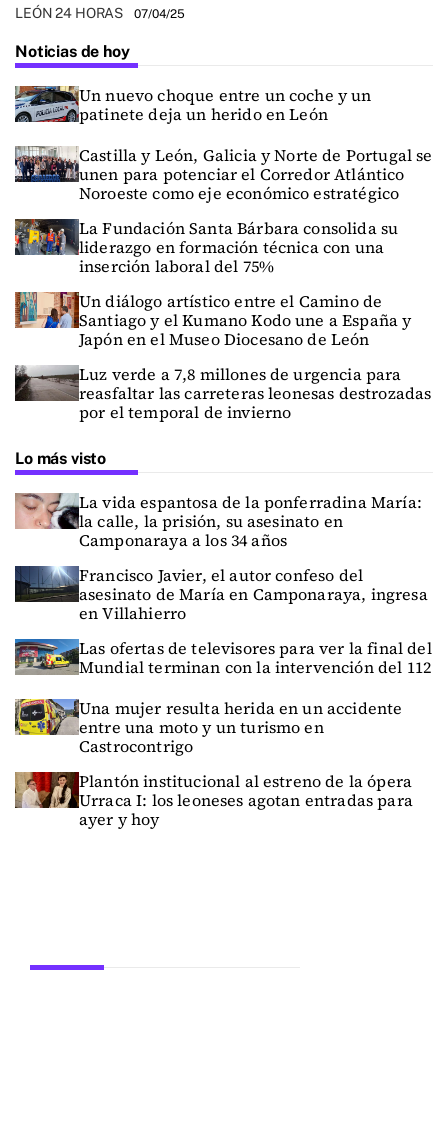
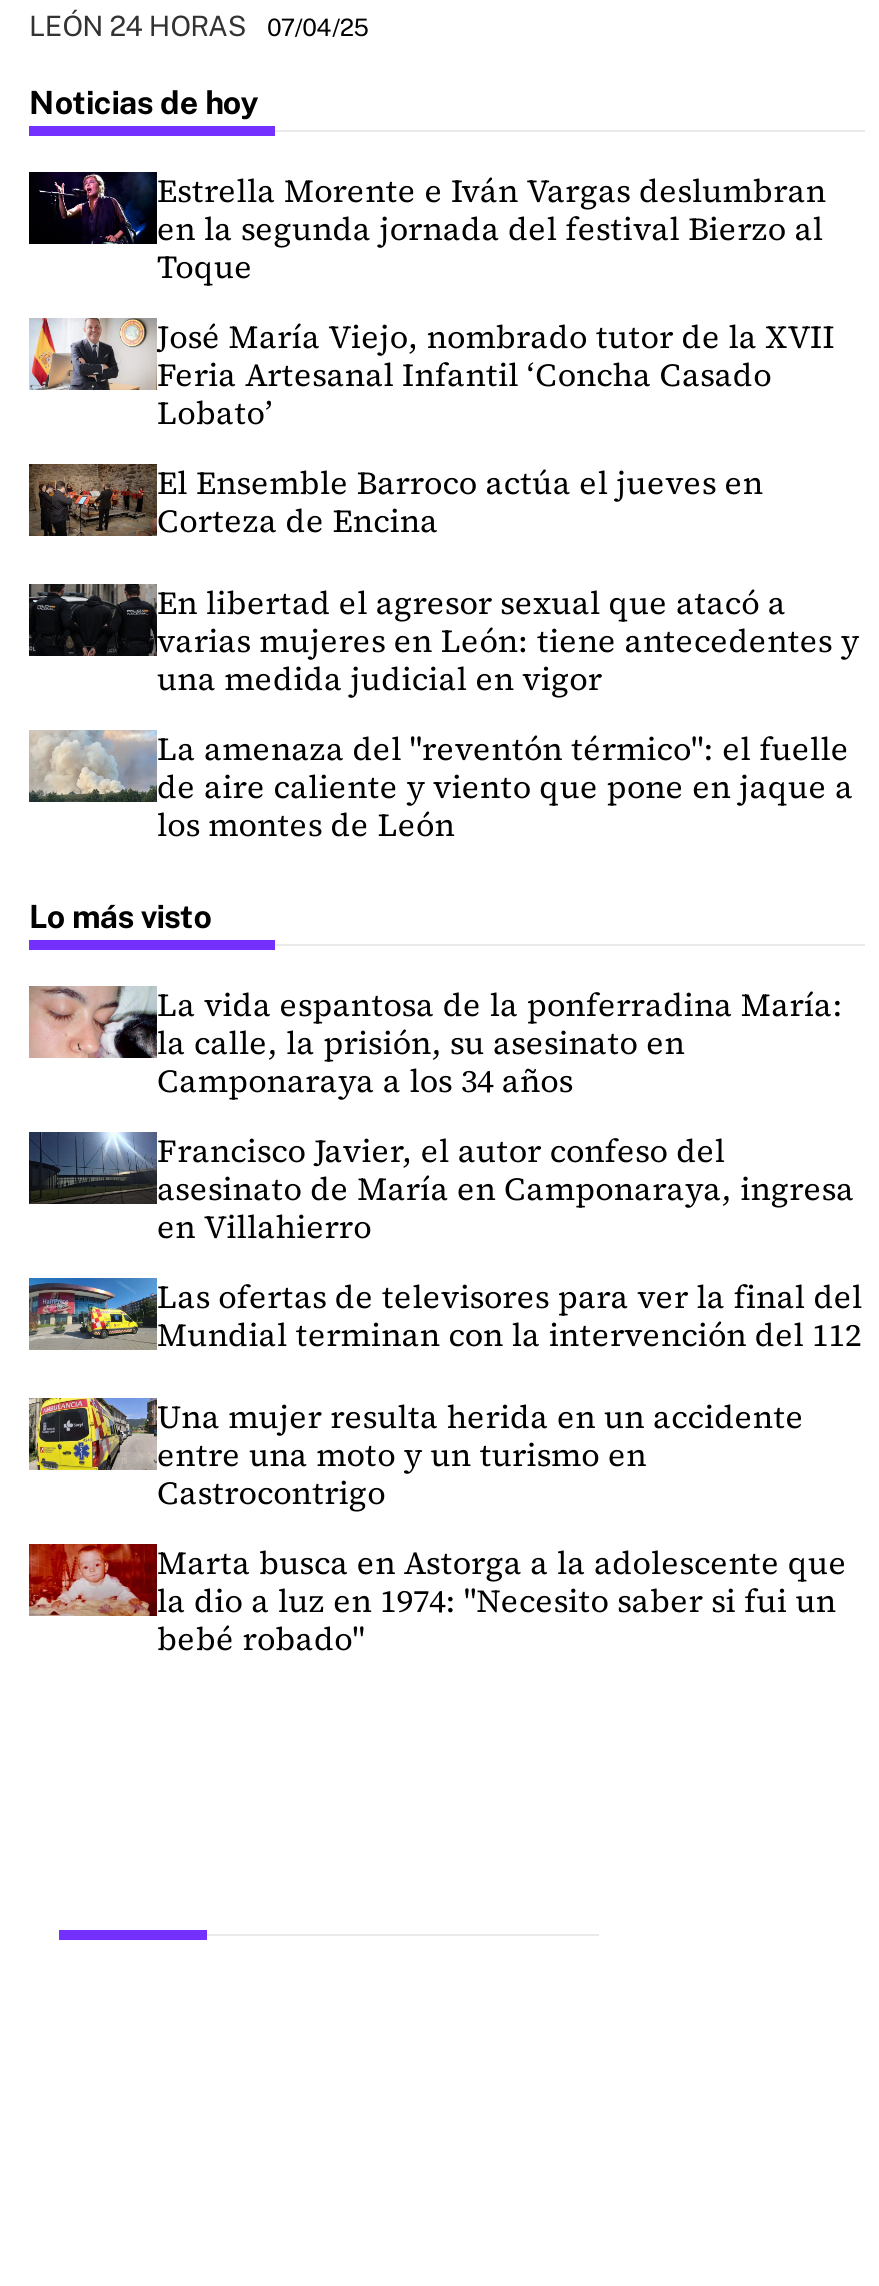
[14,84,372,125] [image] | Un nuevo choque entre un coche y un | patinete deja un herido en León -> [27,168,826,288] [image] | Estrella Morente e Iván Vargas deslumbran | en la segunda jornada del festival Bierzo al | Toque
[14,144,432,204] [image] | Castilla y León, Galicia y Norte de Portugal se | unen para potenciar el Corredor Atlántico | Noroeste como eje económico estratégico -> [29,292,835,434] [image] | José María Viejo, nombrado tutor de la XVII | Feria Artesanal Infantil ‘Concha Casado | Lobato’
[14,217,398,277] [image] | La Fundación Santa Bárbara consolida su | liderazgo en formación técnica con una | inserción laboral del 75% -> [27,438,763,542] [image] | El Ensemble Barroco actúa el jueves en | Corteza de Encina
[14,290,411,350] [image] | Un diálogo artístico entre el Camino de | Santiago y el Kumano Kodo une a España y | Japón en el Museo Diocesano de León -> [27,580,859,700] [image] | En libertad el agresor sexual que atacó a | varias mujeres en León: tiene antecedentes y | una medida judicial en vigor
[14,363,431,423] [image] | Luz verde a 7,8 millones de urgencia para | reasfaltar las carreteras leonesas destrozadas | por el temporal de invierno -> [29,726,853,846] [image] | La amenaza del "reventón térmico": el fuelle | de aire caliente y viento que pone en jaque a | los montes de León
[14,770,413,830] [image] | Plantón institucional al estreno de la ópera | Urraca I: los leoneses agotan entradas para | ayer y hoy -> [27,1540,847,1660] [image] | Marta busca en Astorga a la adolescente que | la dio a luz en 1974: "Necesito saber si fui un | bebé robado"

